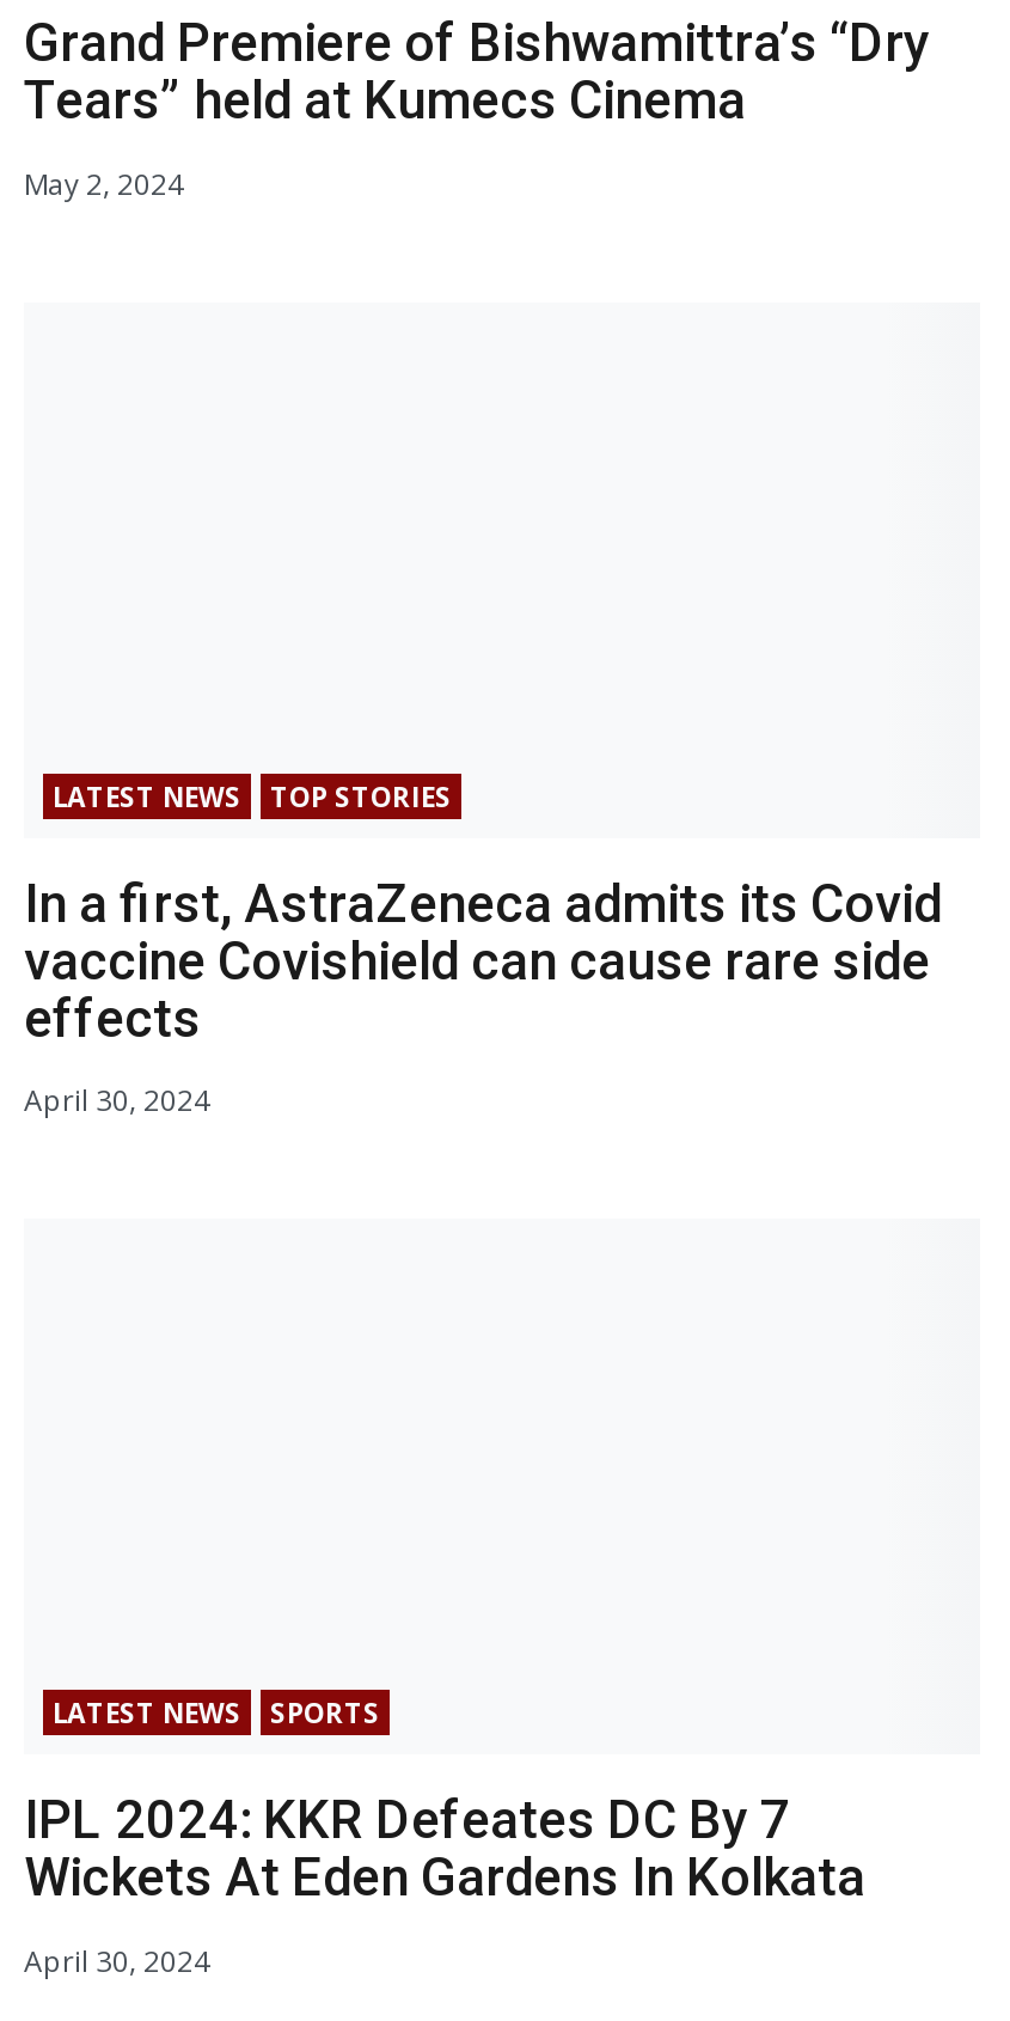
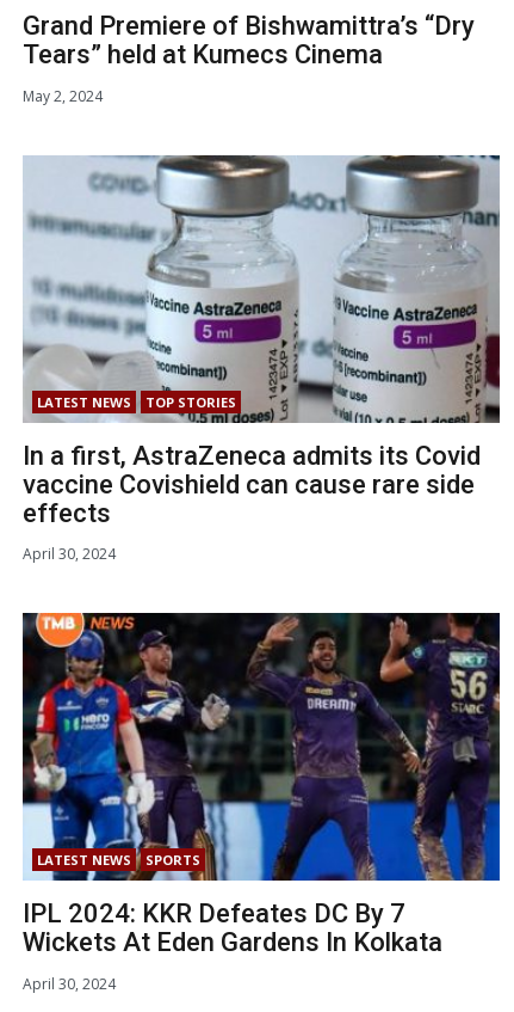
none -> [21,154,501,424] [image]
none -> [21,612,501,882] [image]

